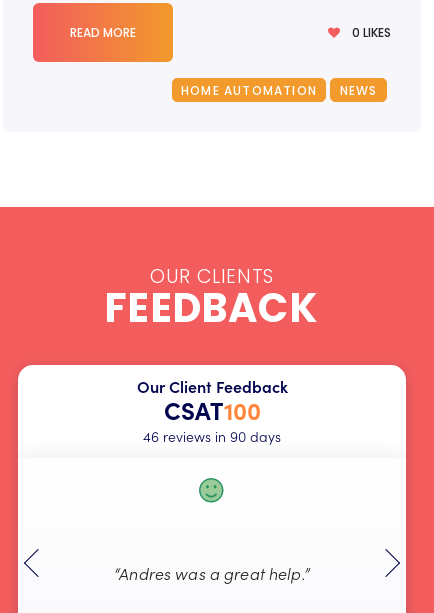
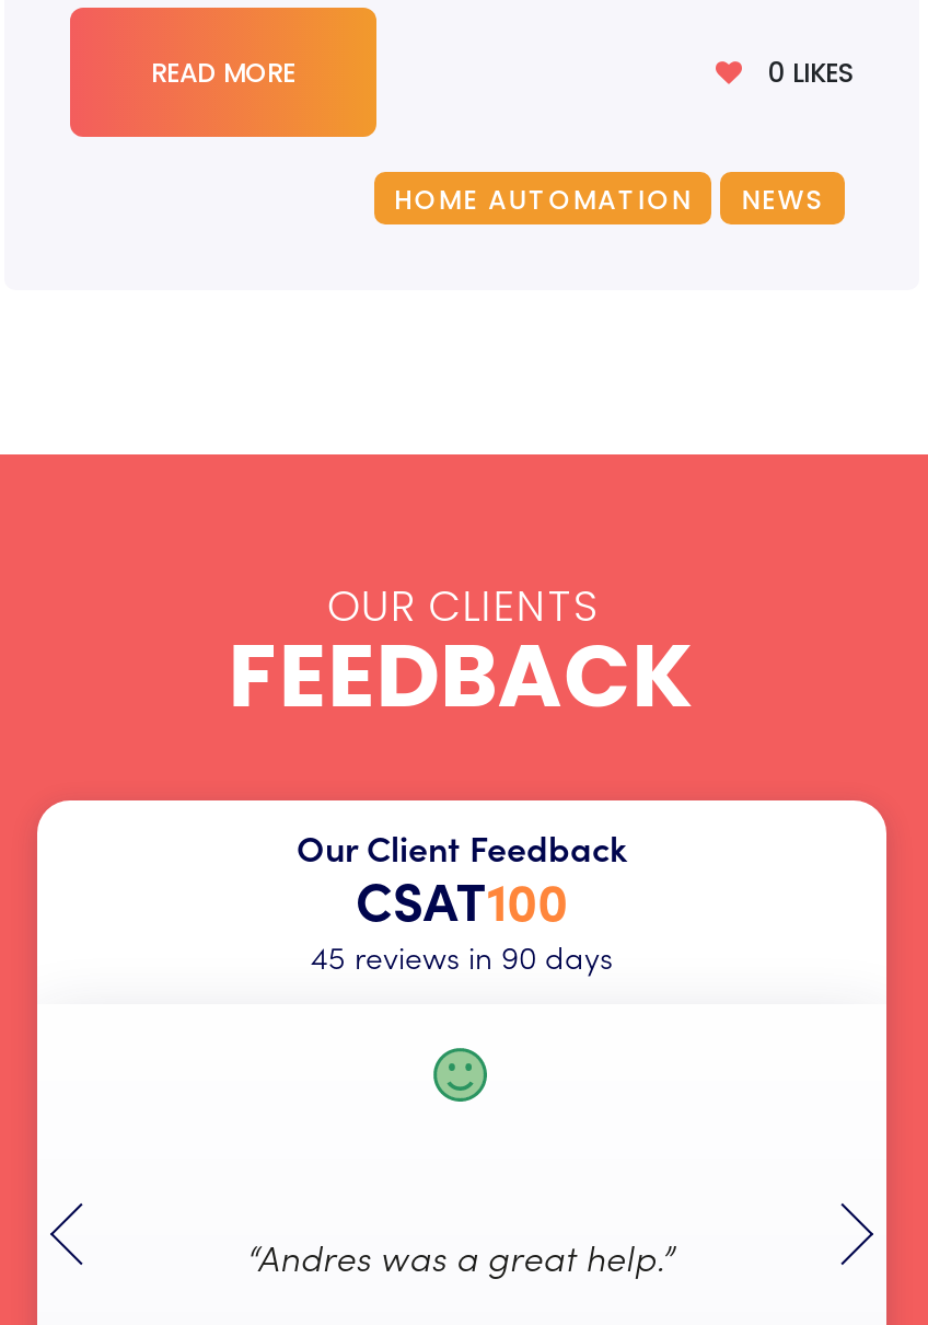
[143,426,281,446] 46 reviews in 90 days -> [311,934,613,977] 45 reviews in 90 days

